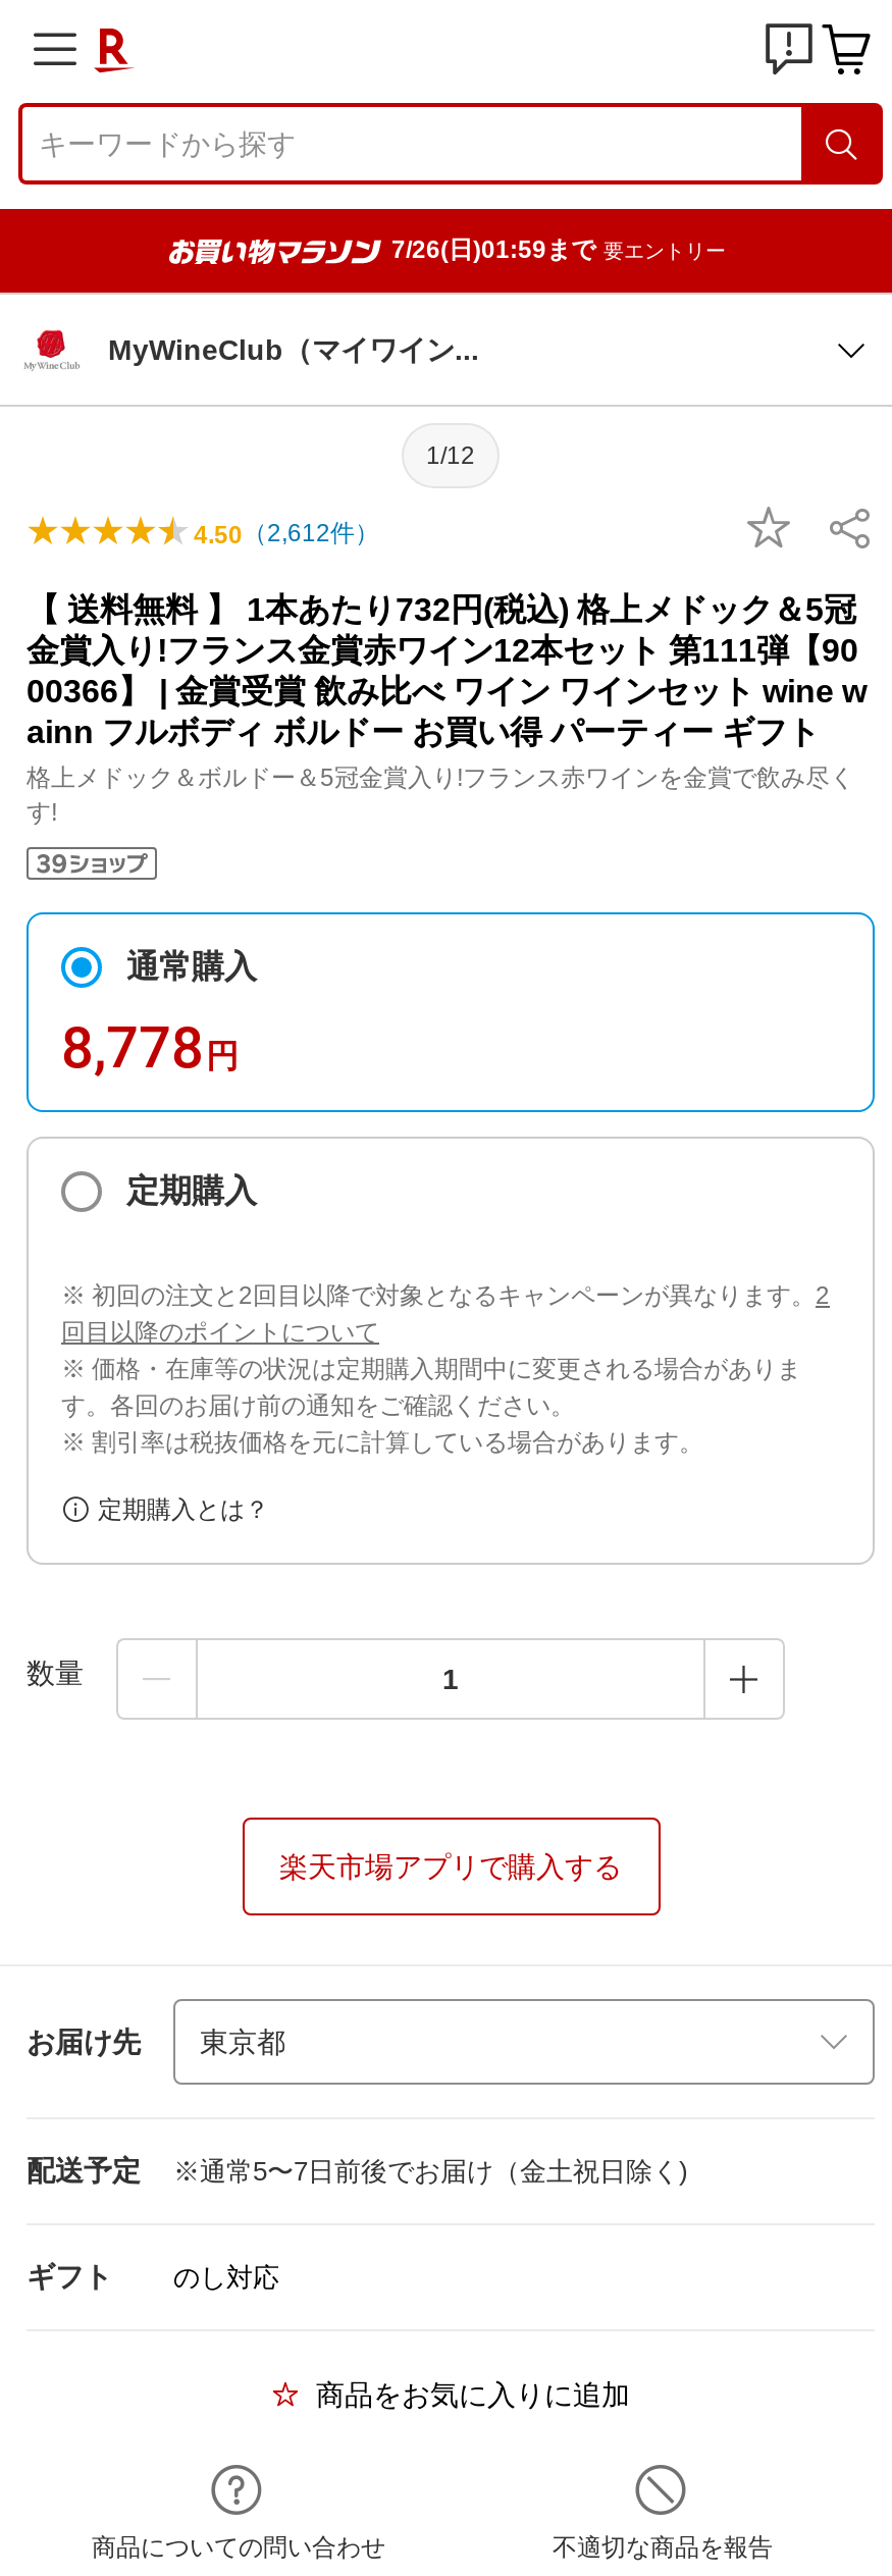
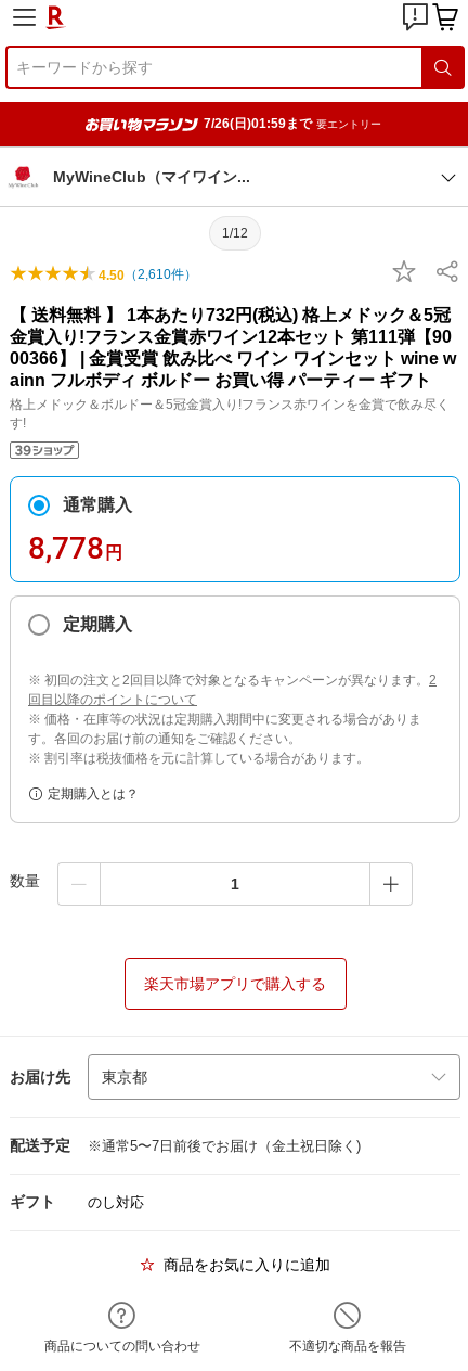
[194,519,379,549] 4.50（2,612件） -> [99,267,197,283] 4.50（2,610件）

